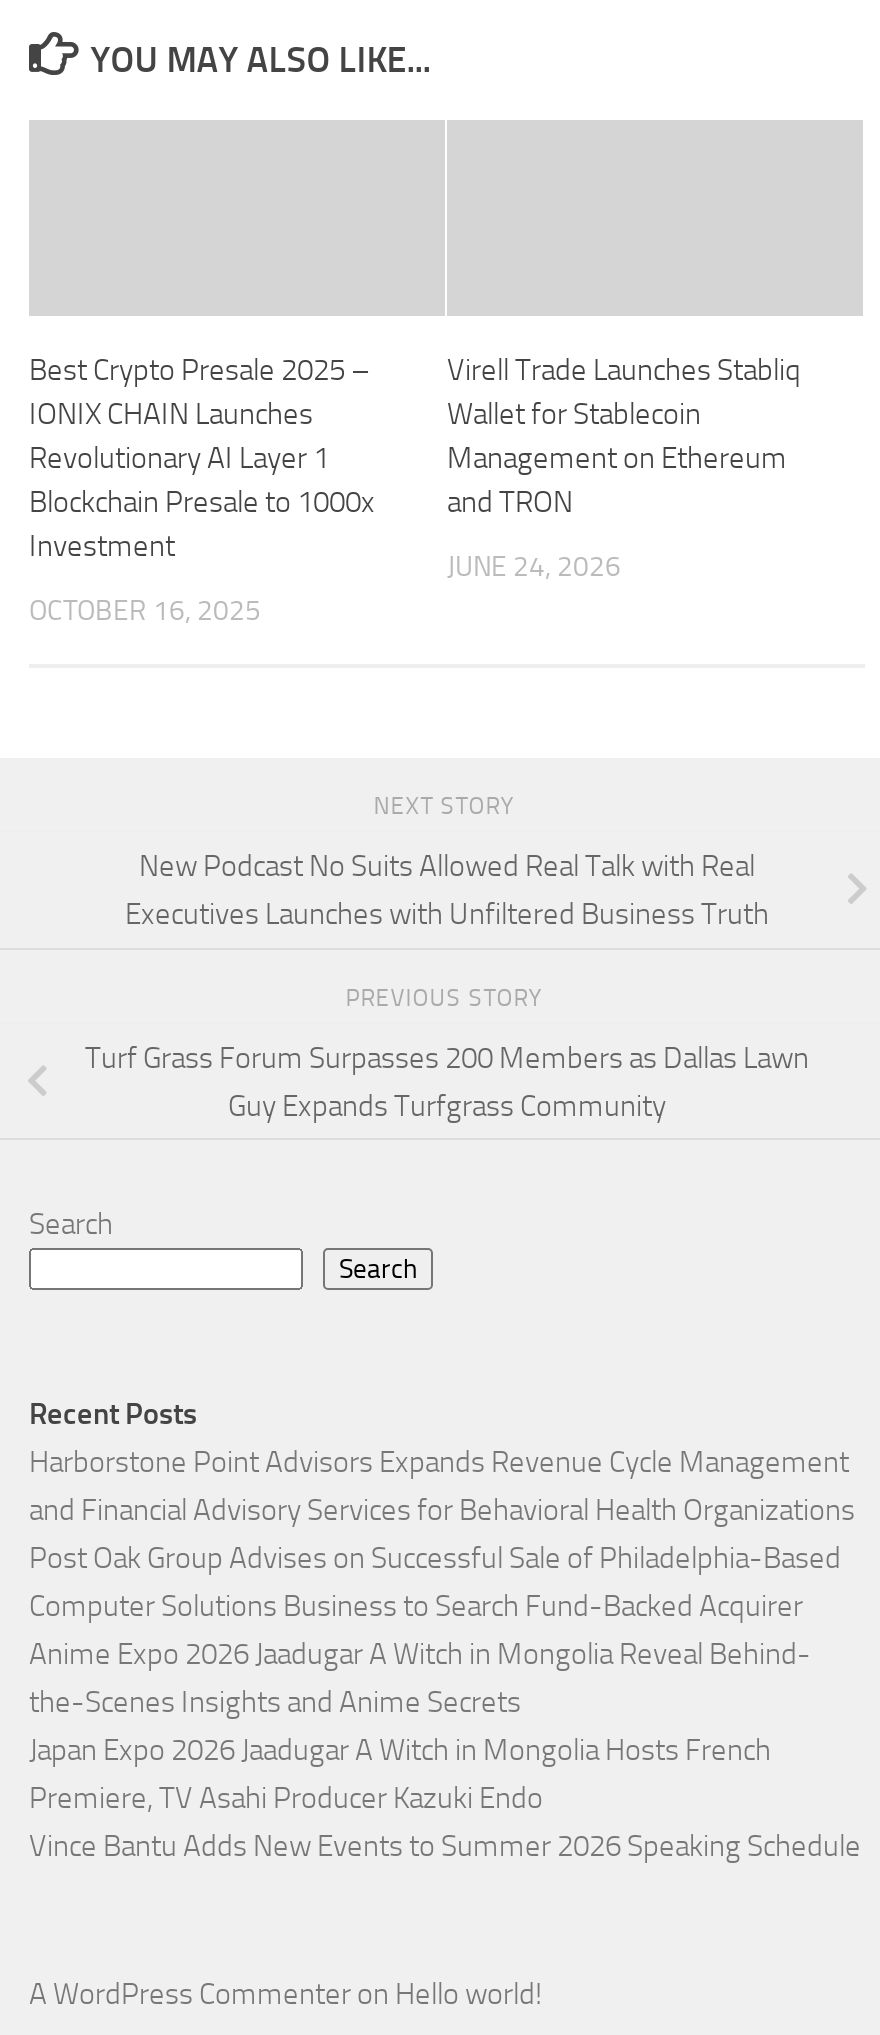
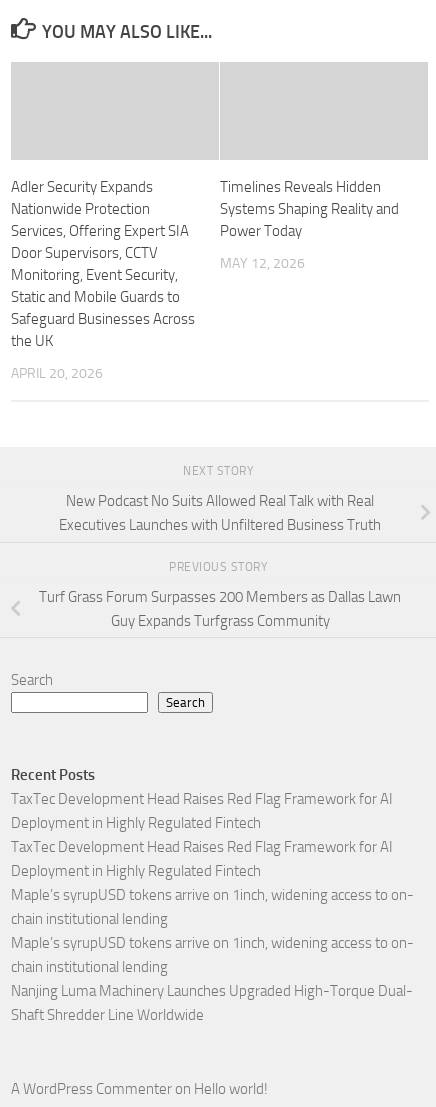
[29,352,375,564] Best Crypto Presale 2025 – | IONIX CHAIN Launches | Revolutionary AI Layer 1 | Blockchain Presale to 1000x | Investment -> [11,178,195,350] Adler Security Expands | Nationwide Protection | Services, Offering Expert SIA | Door Supervisors, CCTV | Monitoring, Event Security, | Static and Mobile Guards to | Safeguard Businesses Across | the UK
[447,352,801,520] Virell Trade Launches Stabliq | Wallet for Stablecoin | Management on Ethereum | and TRON -> [220,178,399,240] Timelines Reveals Hidden | Systems Shaping Reality and | Power Today
[447,550,621,584] JUNE 24, 2026 -> [220,255,305,272] MAY 12, 2026
[29,594,261,628] OCTOBER 16, 2025 -> [11,365,103,382] APRIL 20, 2026
[29,1445,861,1865] Harborstone Point Advisors Expands Revenue Cycle Management | and Financial Advisory Services for Behavioral Health Organizations | Post Oak Group Advises on Successful Sale of Philadelphia-Based | Computer Solutions Business to Search Fund-Backed Acquirer | Anime Expo 2026 Jaadugar A Witch in Mongolia Reveal Behind- | the-Scenes Insights and Anime Secrets | Japan Expo 2026 Jaadugar A Witch in Mongolia Hosts French | Premiere, TV Asahi Producer Kazuki Endo | Vince Bantu Adds New Events to Summer 2026 Speaking Schedule -> [11,790,414,1024] TaxTec Development Head Raises Red Flag Framework for AI | Deployment in Highly Regulated Fintech | TaxTec Development Head Raises Red Flag Framework for AI | Deployment in Highly Regulated Fintech | Maple’s syrupUSD tokens arrive on 1inch, widening access to on- | chain institutional lending | Maple’s syrupUSD tokens arrive on 1inch, widening access to on- | chain institutional lending | Nanjing Luma Machinery Launches Upgraded High-Torque Dual- | Shaft Shredder Line Worldwide

